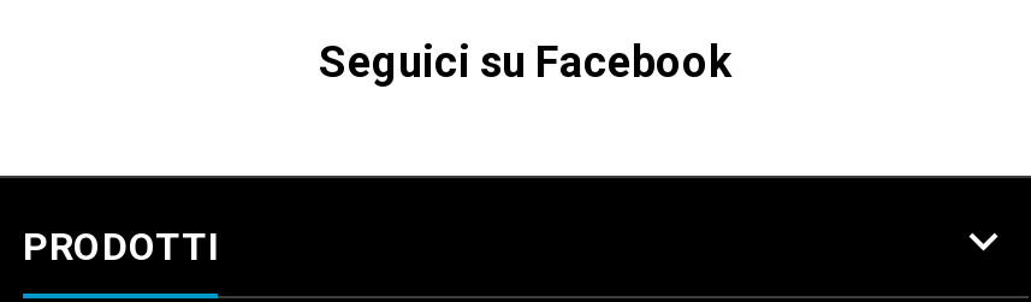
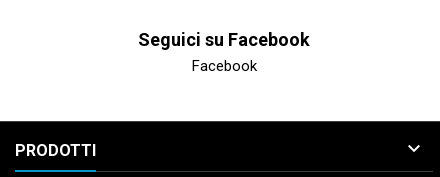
none -> [191,57,256,75] Facebook

